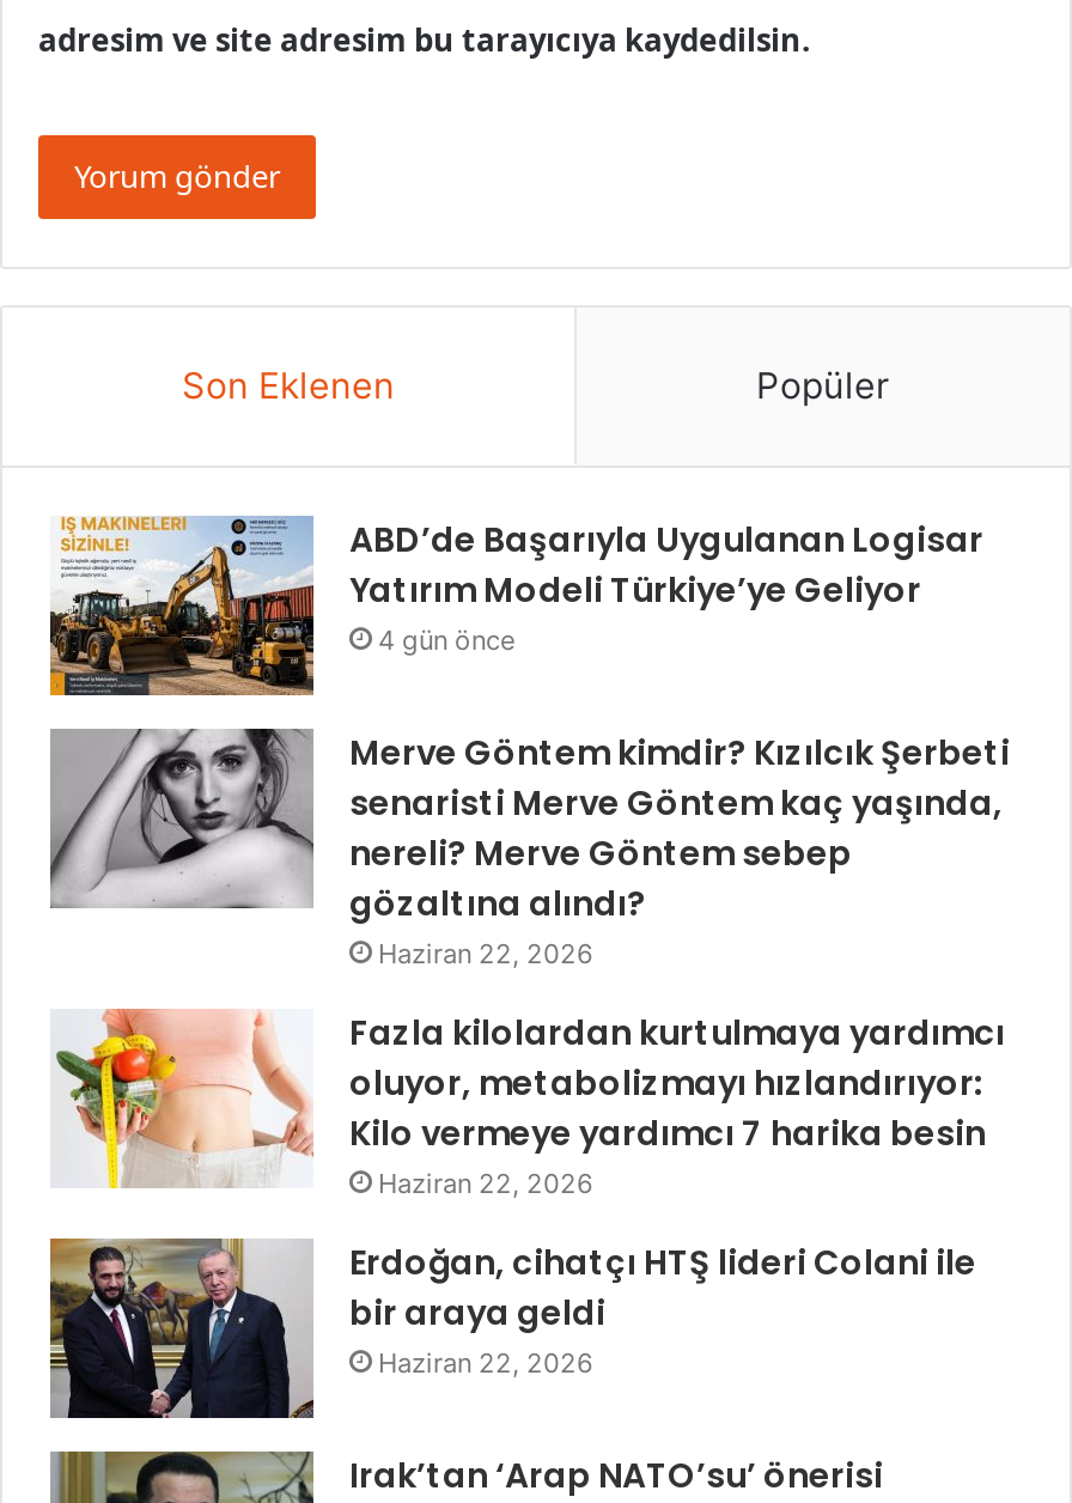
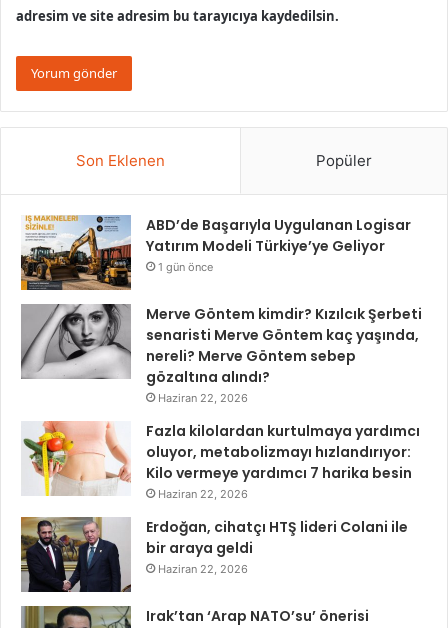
[378,623,514,656] 4 gün önce -> [158,260,213,274] 1 gün önce

